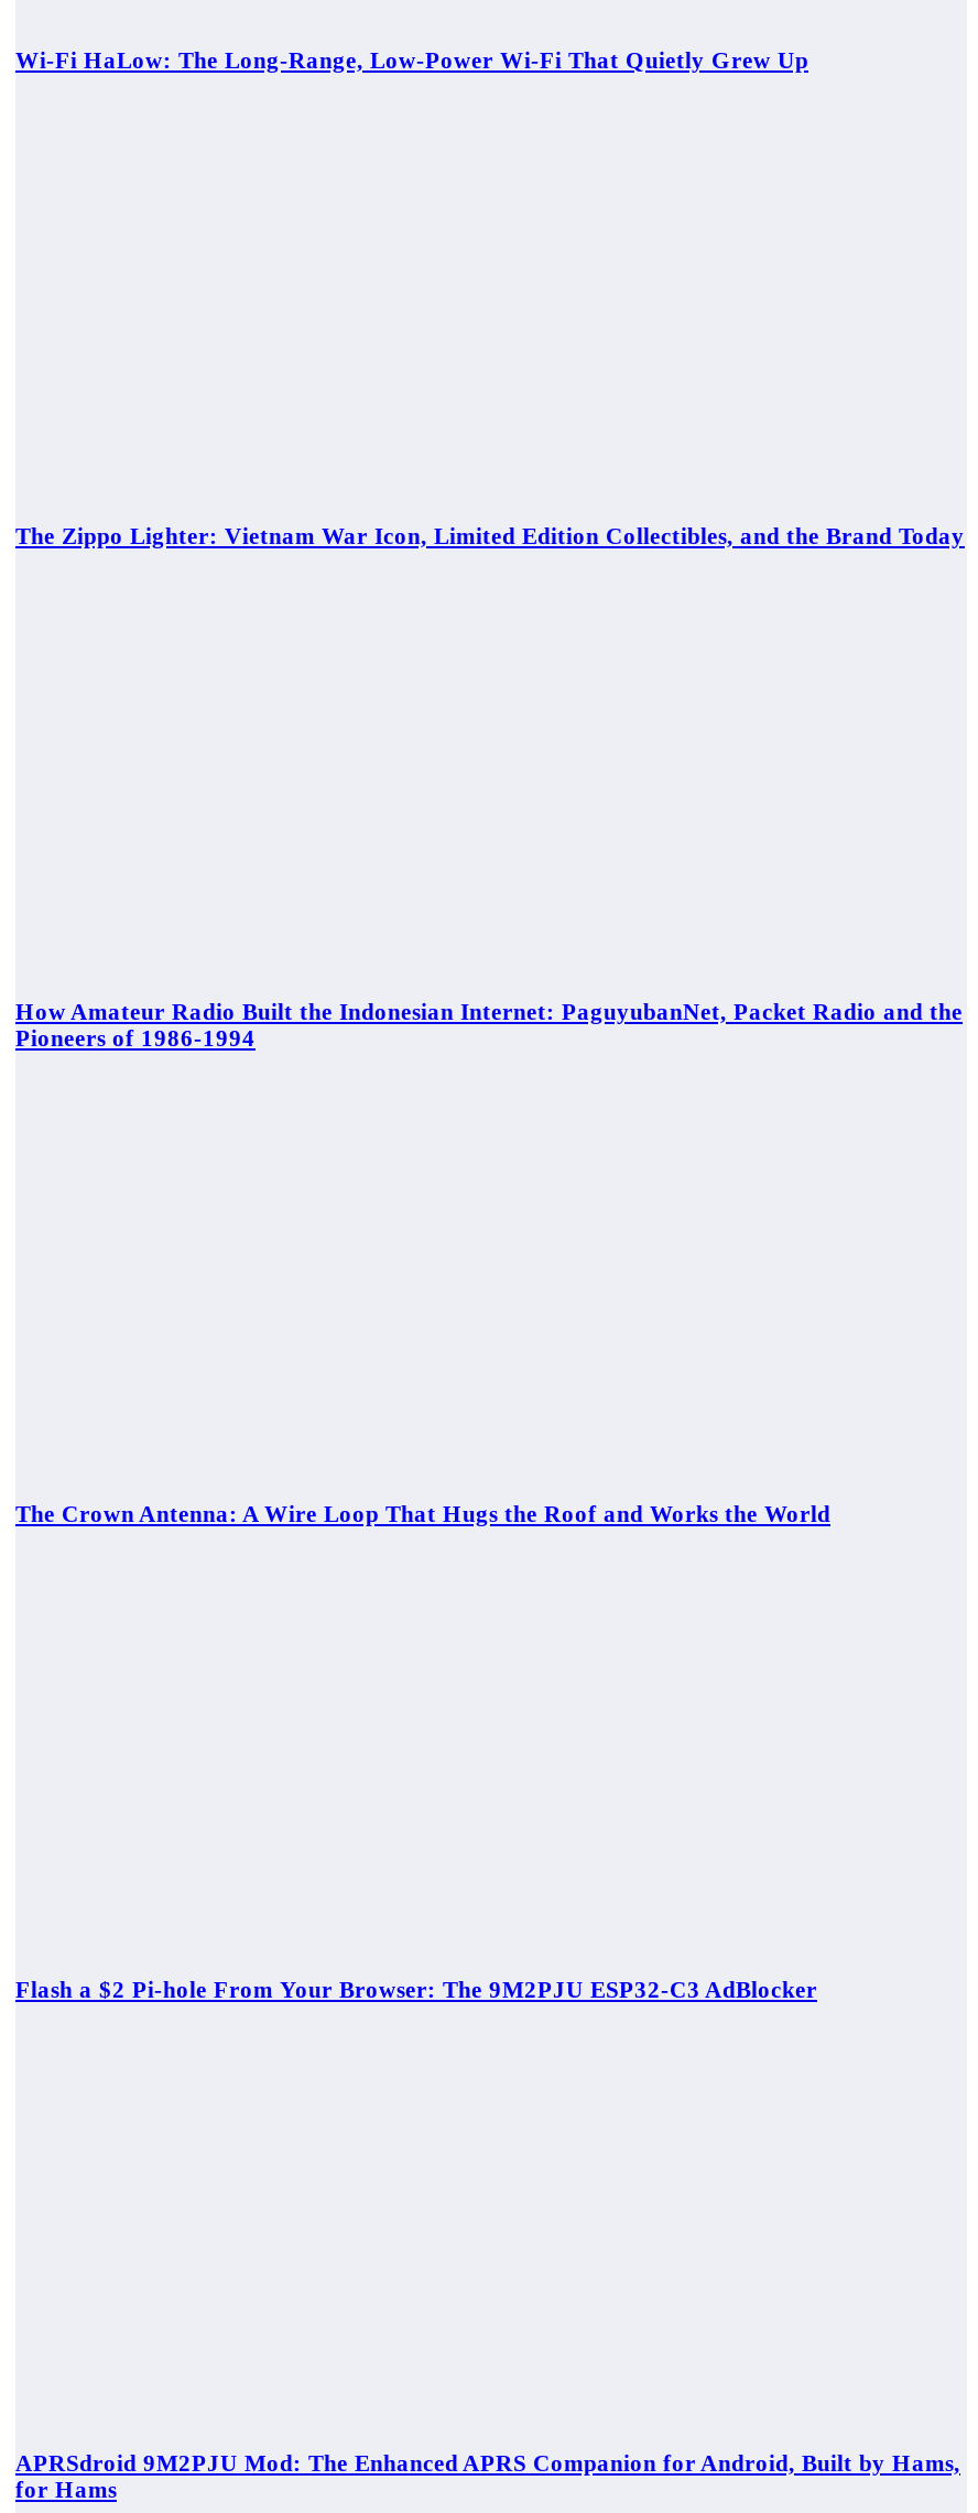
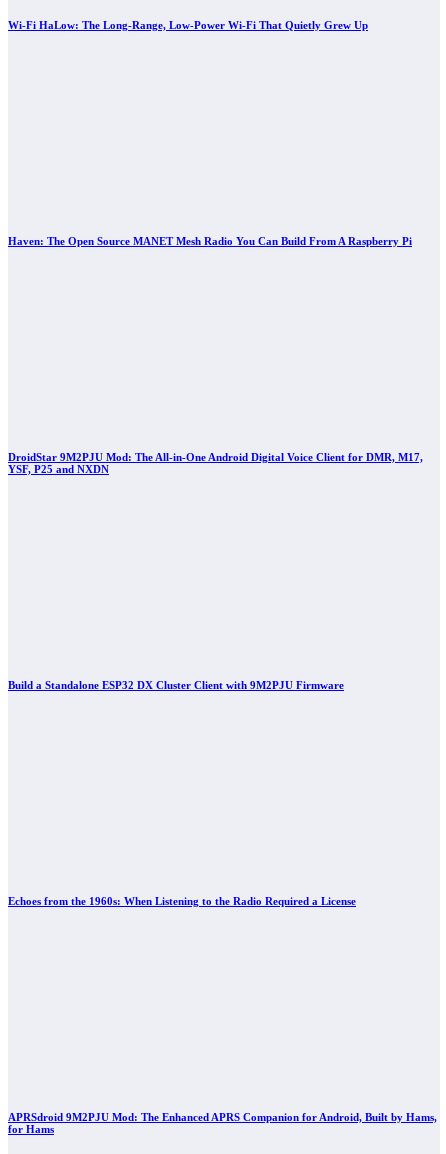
[15,521,965,548] The Zippo Lighter: Vietnam War Icon, Limited Edition Collectibles, and the Brand Today -> [8,235,412,247] Haven: The Open Source MANET Mesh Radio You Can Build From A Raspberry Pi
[15,997,963,1050] How Amateur Radio Built the Indonesian Internet: PaguyubanNet, Packet Radio and the | Pioneers of 1986-1994 -> [8,451,423,475] DroidStar 9M2PJU Mod: The All-in-One Android Digital Voice Client for DMR, M17, | YSF, P25 and NXDN
[15,1499,830,1525] The Crown Antenna: A Wire Loop That Hugs the Roof and Works the World -> [8,679,344,691] Build a Standalone ESP32 DX Cluster Client with 9M2PJU Firmware
[15,1975,817,2001] Flash a $2 Pi-hole From Your Browser: The 9M2PJU ESP32-C3 AdBlocker -> [8,895,356,907] Echoes from the 1960s: When Listening to the Radio Required a License

